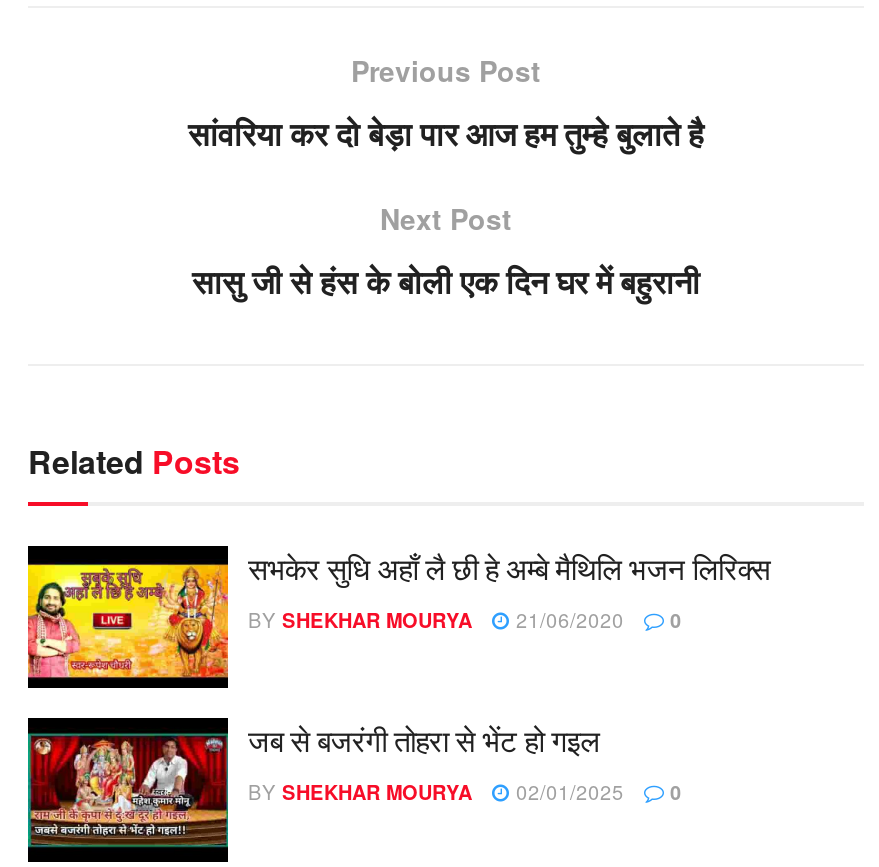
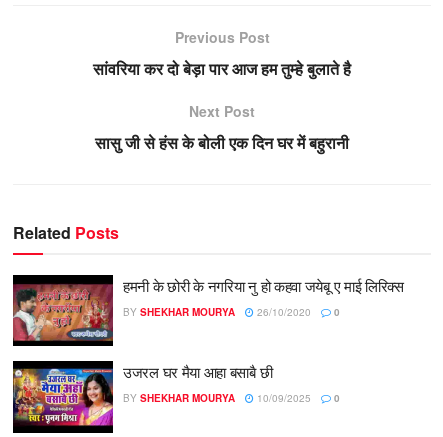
[26,546,770,678] [image] | सभकेर सुधि अहाँ लै छी हे अम्बे मैथिलि भजन लिरिक्स -> [12,275,404,341] [image] | हमनी के छोरी के नगरिया नु हो कहवा जयेबू ए माई लिरिक्स
[248,606,682,634] BY SHEKHAR MOURYA 21/06/2020 0 -> [123,305,340,319] BY SHEKHAR MOURYA 26/10/2020 0
[26,719,600,848] [image] | जब से बजरंगी तोहरा से भेंट हो गइल -> [12,361,272,427] [image] | उजरल घर मैया आहा बसाबै छी
[248,779,682,807] BY SHEKHAR MOURYA 02/01/2025 0 -> [123,391,340,405] BY SHEKHAR MOURYA 10/09/2025 0

